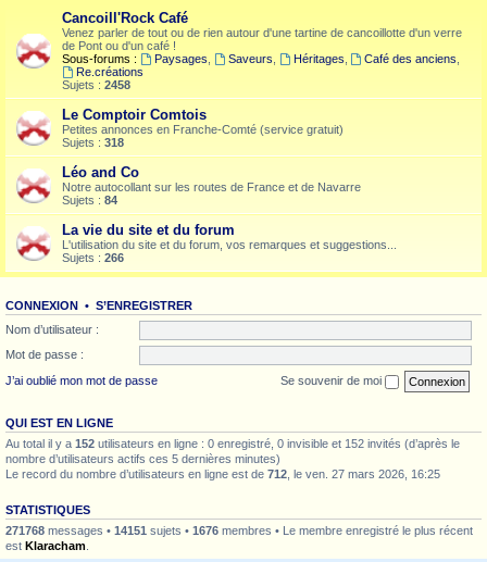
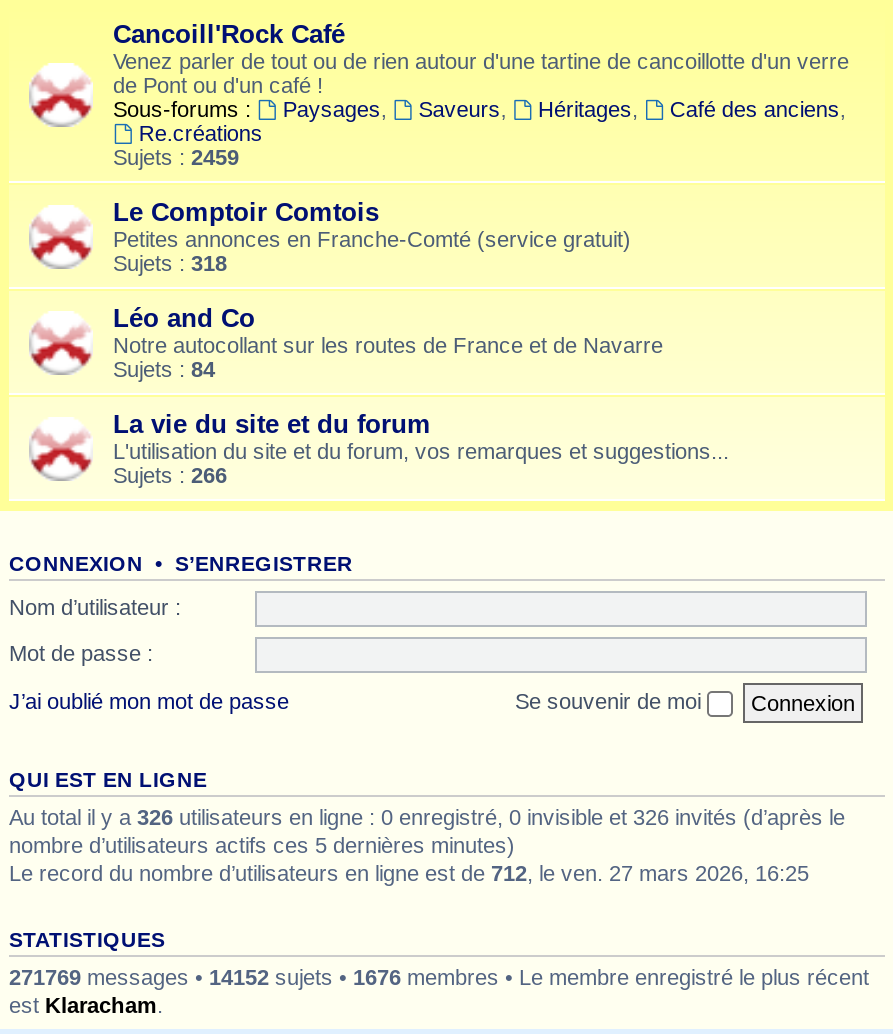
[62,78,130,91] Sujets : 2458 -> [113,145,239,169] Sujets : 2459
[5,436,460,449] Au total il y a 152 utilisateurs en ligne : 0 enregistré, 0 invisible et 152 invités (d’après le -> [9,804,845,828] Au total il y a 326 utilisateurs en ligne : 0 enregistré, 0 invisible et 326 invités (d’après le
[5,523,473,536] 271768 messages • 14151 sujets • 1676 membres • Le membre enregistré le plus récent -> [9,964,869,988] 271769 messages • 14152 sujets • 1676 membres • Le membre enregistré le plus récent

